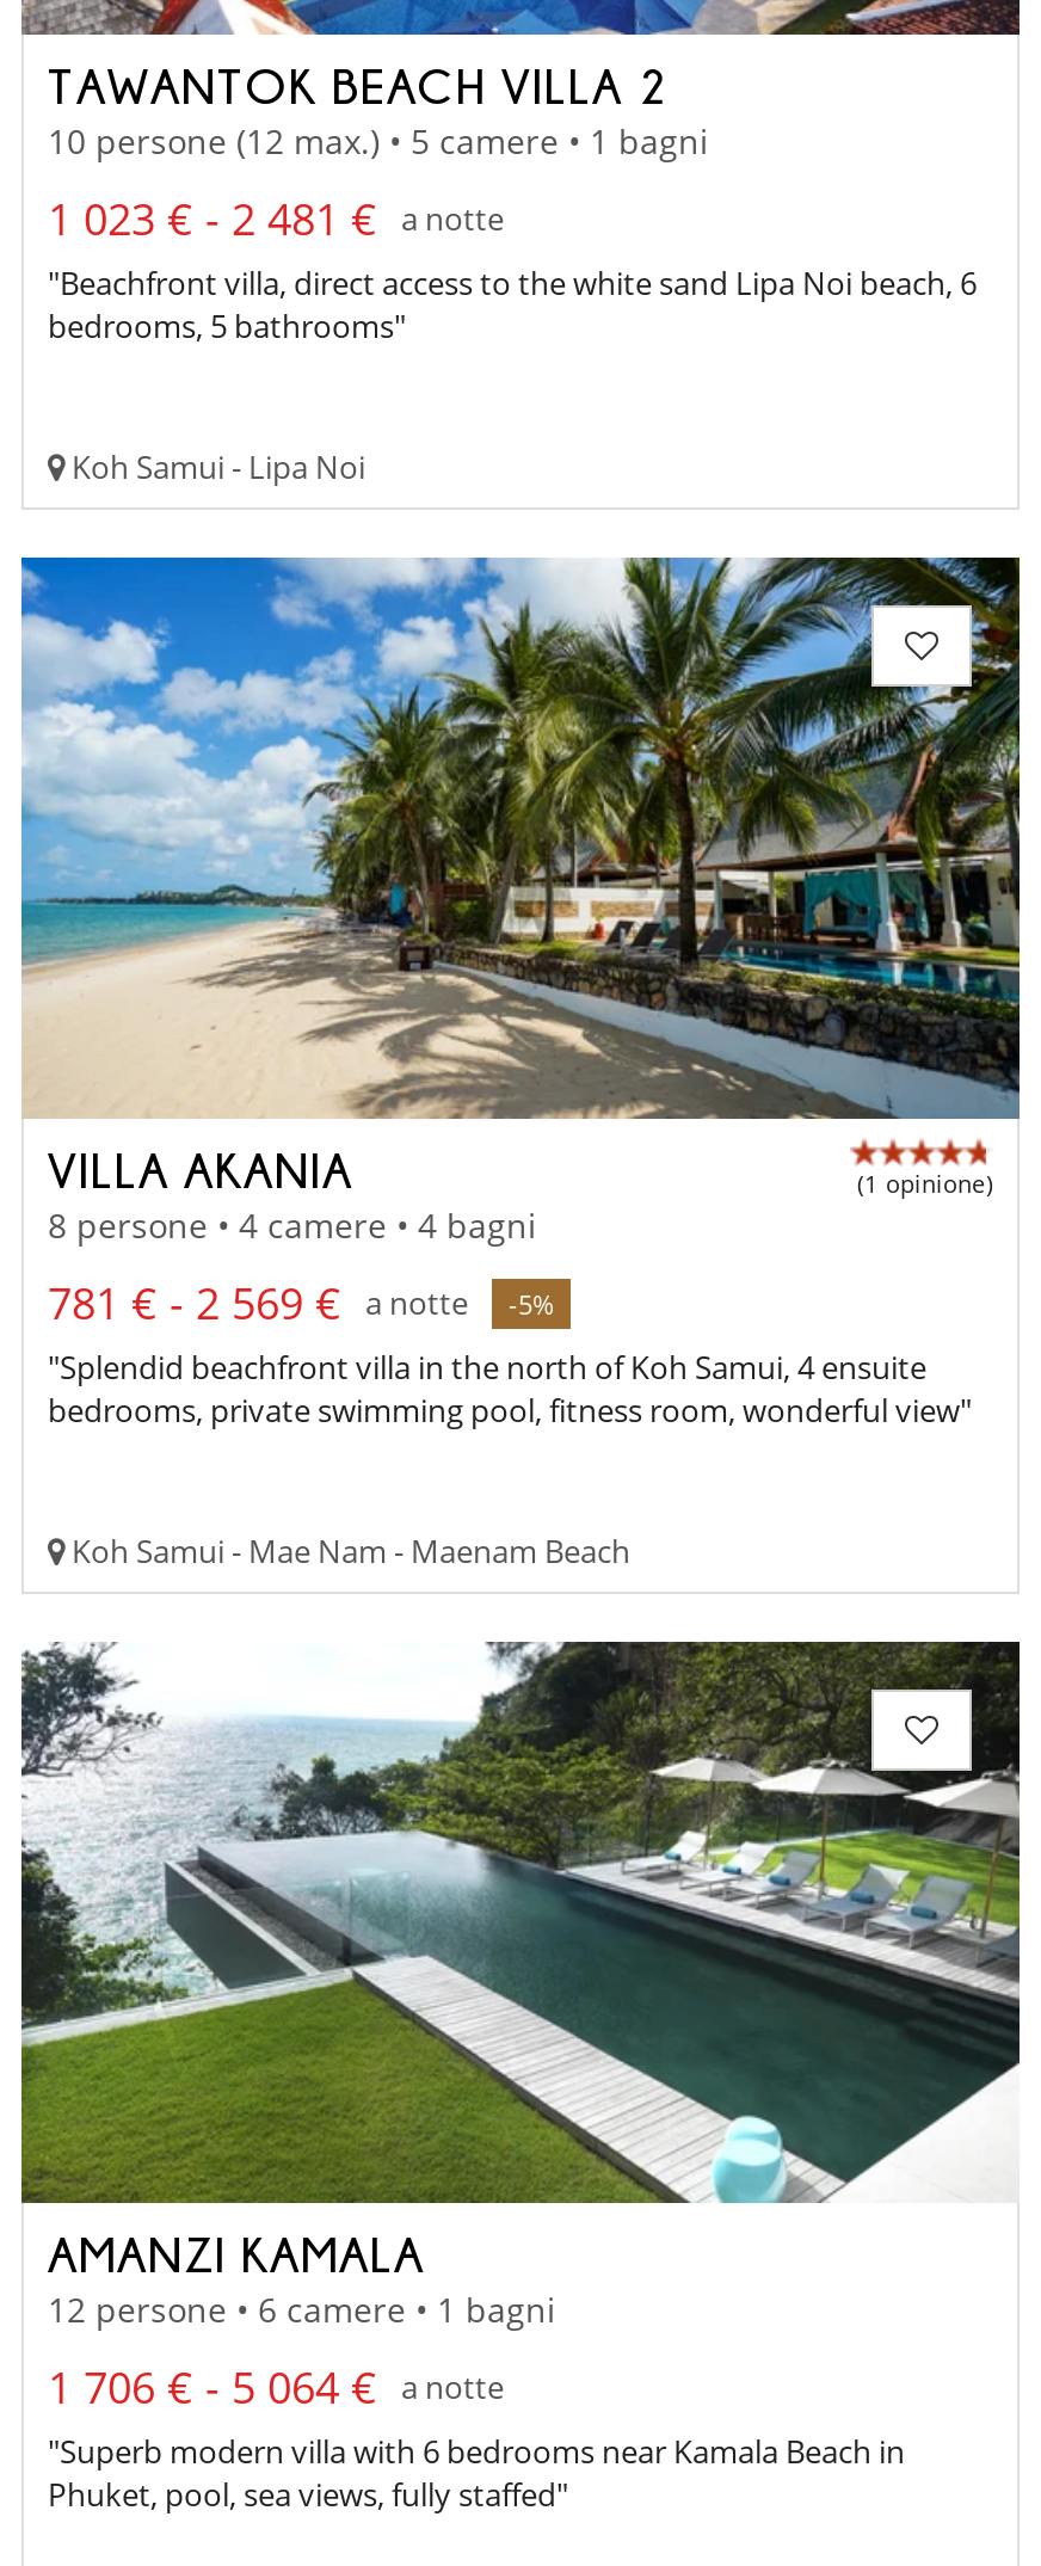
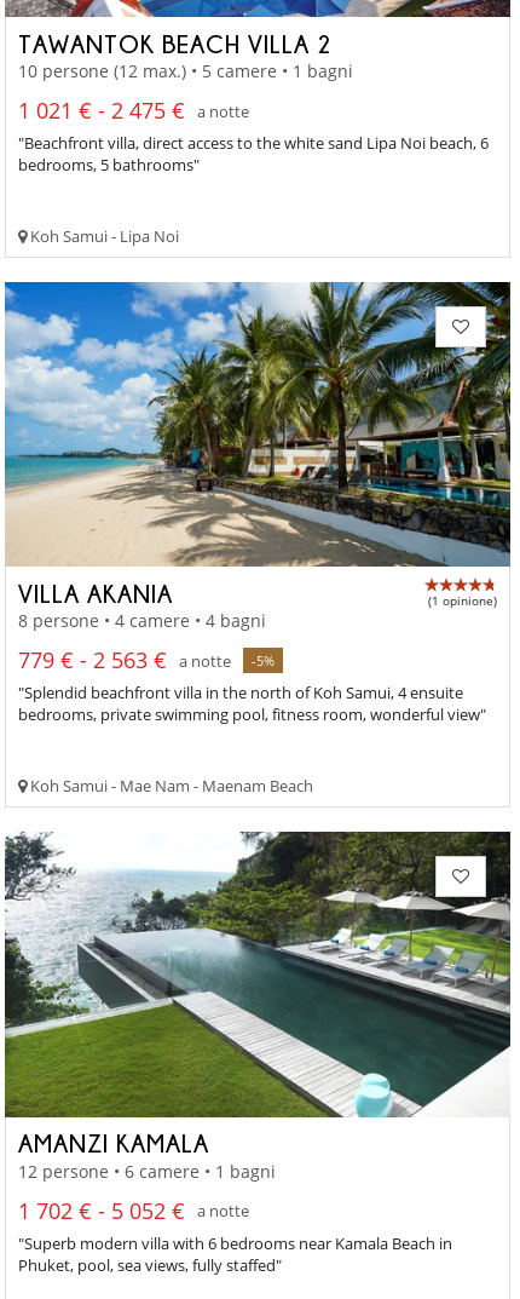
[48,189,504,247] 1 023 € - 2 481 € a notte -> [18,96,249,125] 1 021 € - 2 475 € a notte
[48,1274,554,1331] 781 € - 2 569 € a notte -5% -> [18,646,275,675] 779 € - 2 563 € a notte -5%
[48,2358,504,2416] 1 706 € - 5 064 € a notte -> [18,1196,249,1225] 1 702 € - 5 052 € a notte

